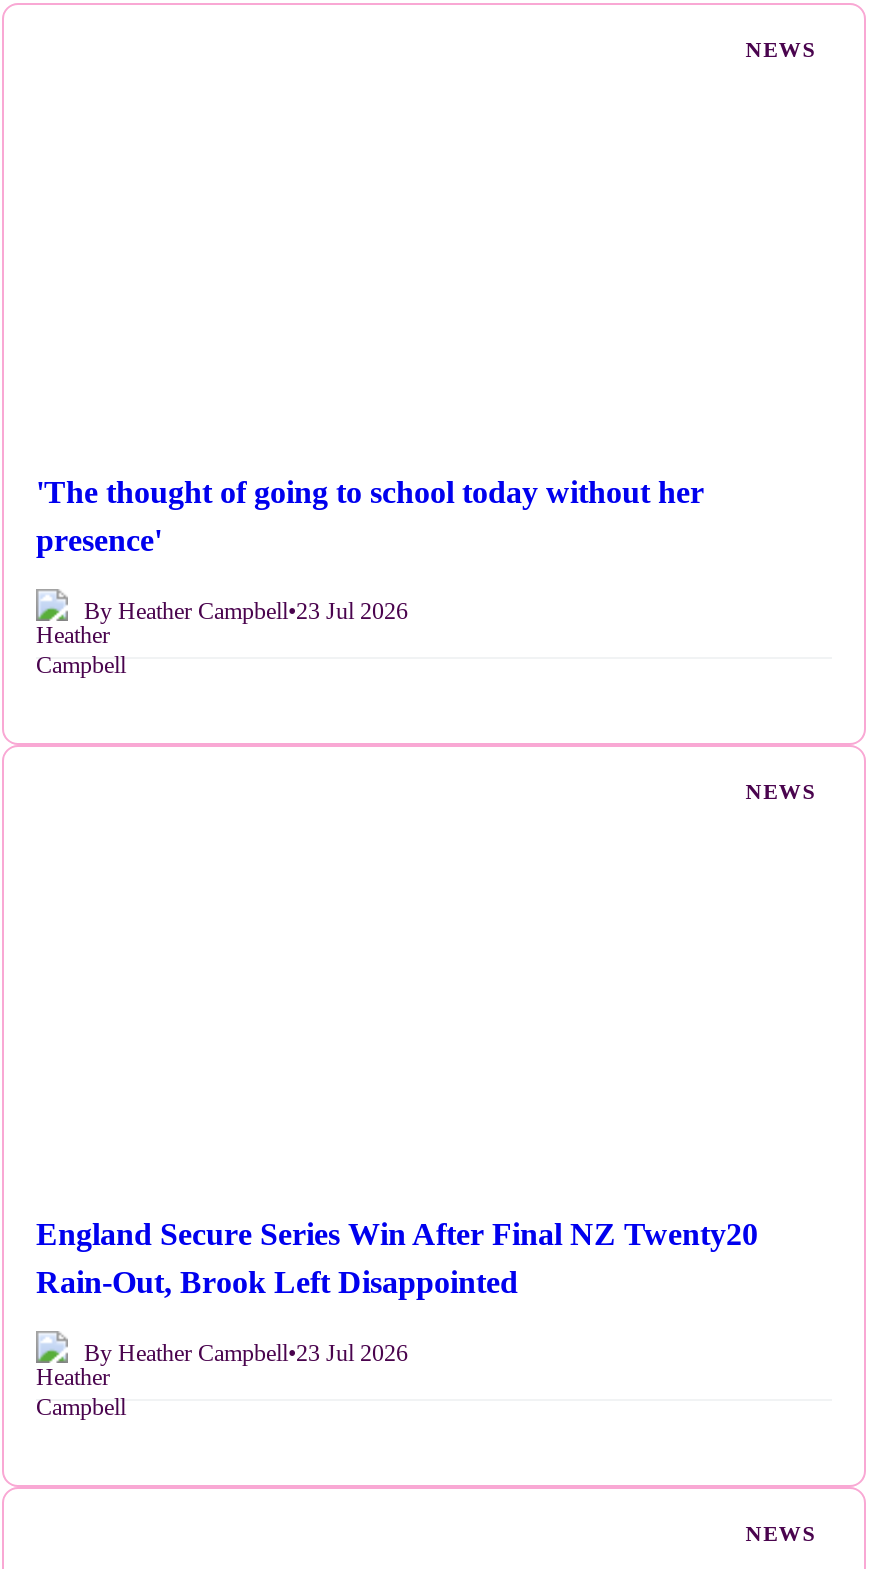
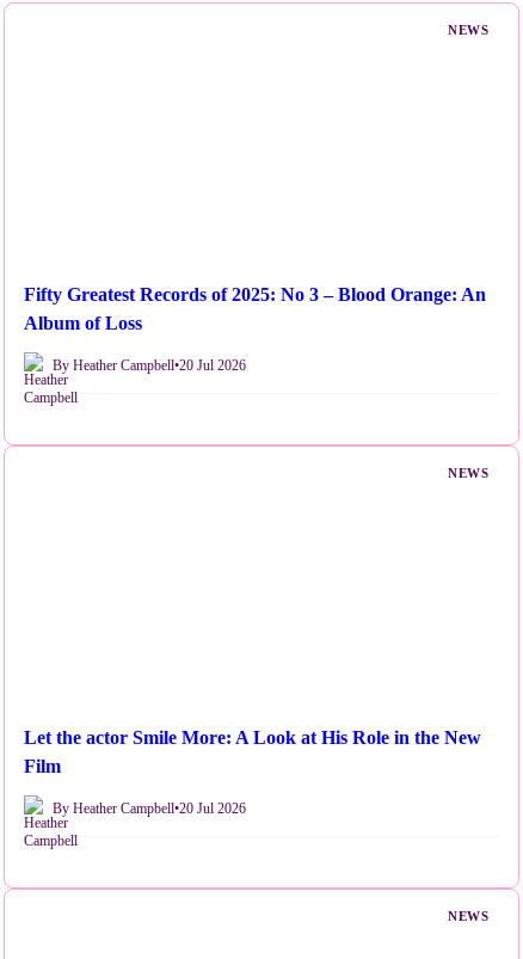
[36,474,704,556] 'The thought of going to school today without her | presence' -> [24,284,486,333] Fifty Greatest Records of 2025: No 3 – Blood Orange: An | Album of Loss
[84,597,408,625] By Heather Campbell•23 Jul 2026 -> [53,357,246,374] By Heather Campbell•20 Jul 2026
[36,1216,758,1298] England Secure Series Win After Final NZ Twenty20 | Rain-Out, Brook Left Disappointed -> [24,727,481,776] Let the actor Smile More: A Look at His Role in the New | Film
[84,1339,408,1367] By Heather Campbell•23 Jul 2026 -> [53,800,246,817] By Heather Campbell•20 Jul 2026

